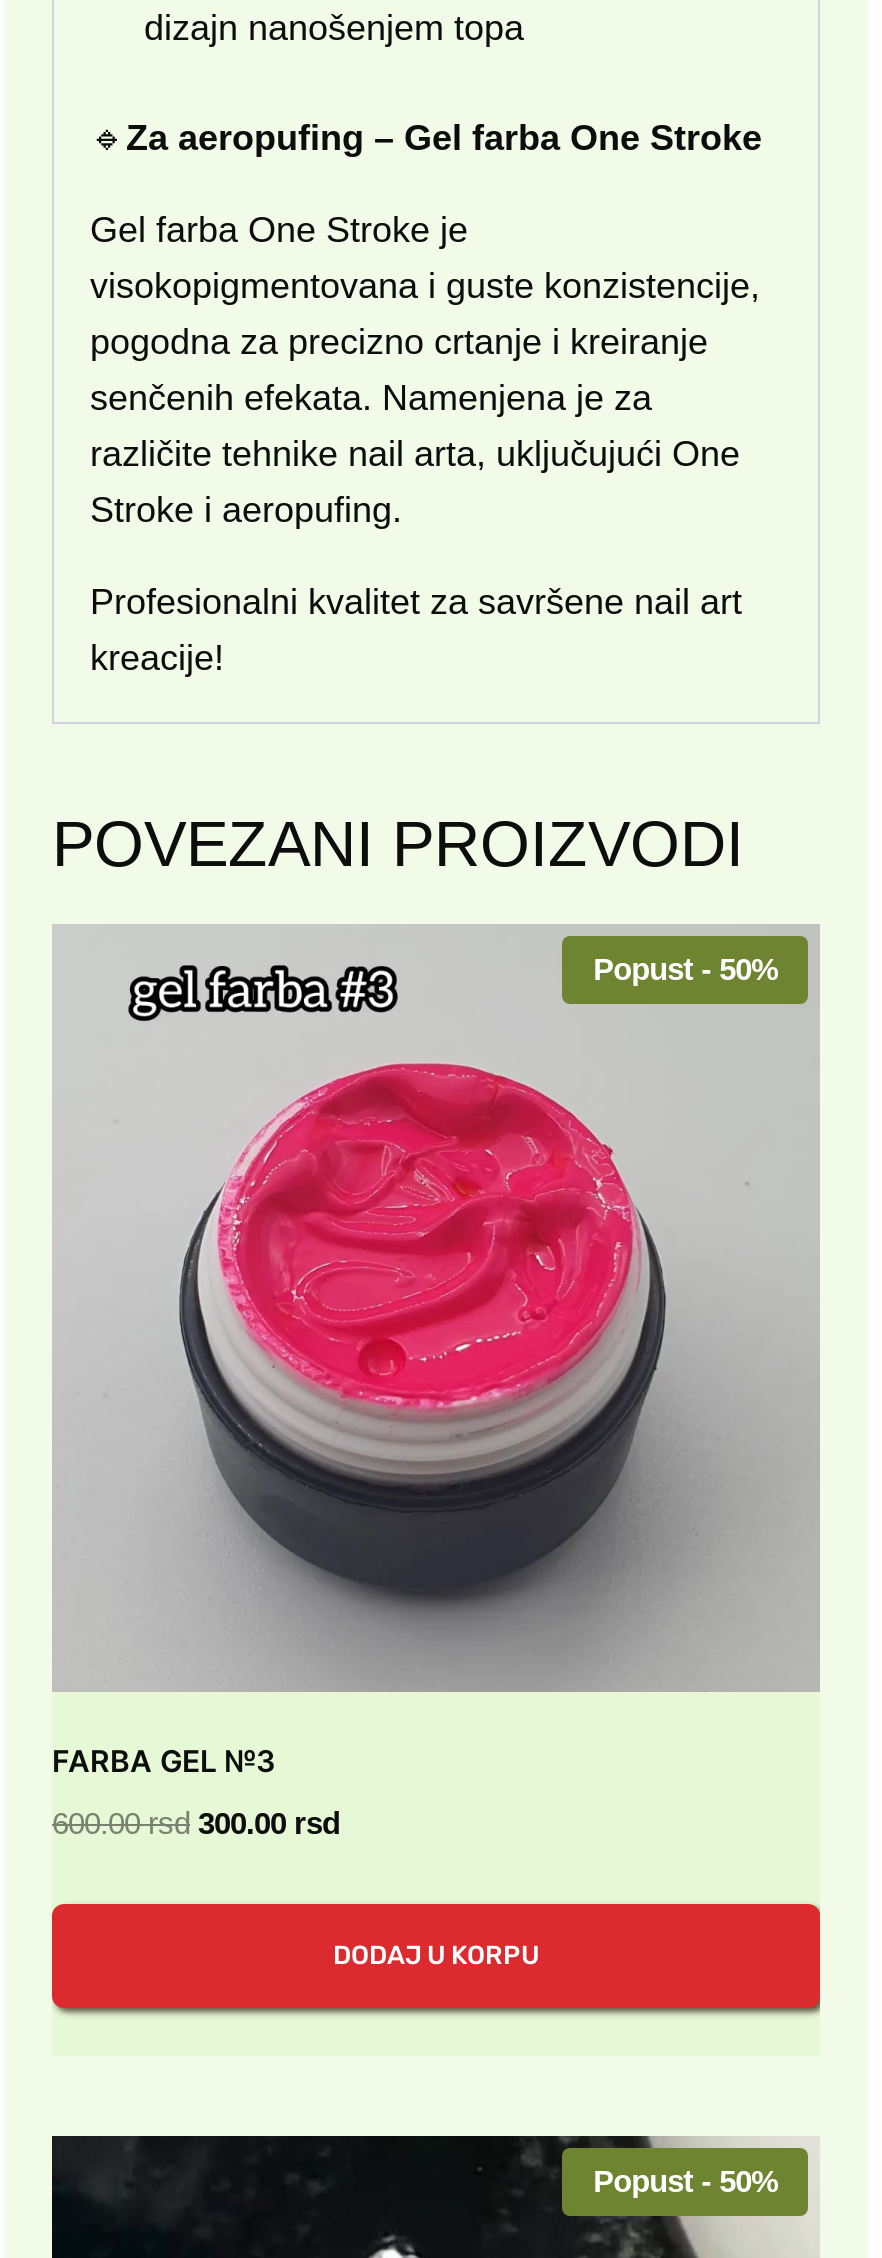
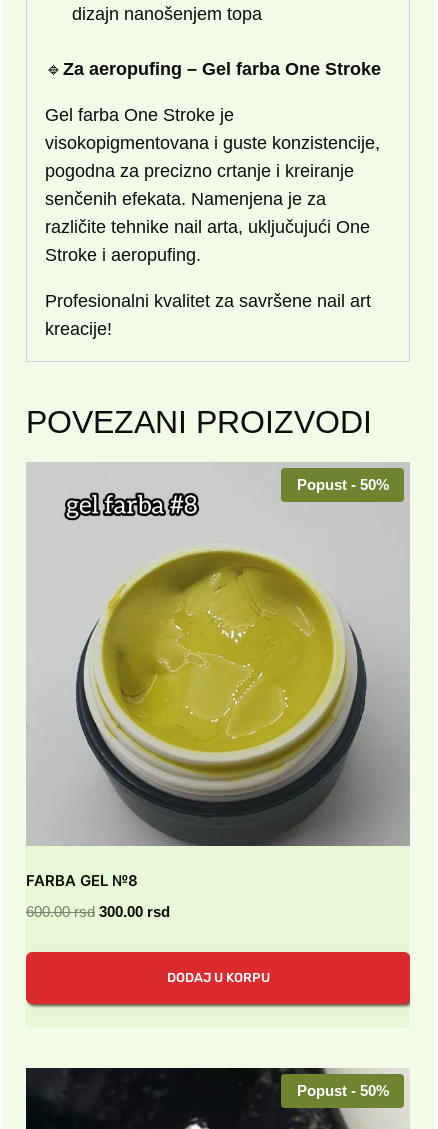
[128,964,398,1040] [image] -> [63,483,200,521] [image]
[52,1062,794,1780] [image] | FARBA GEL №3 -> [26,532,397,890] [image] | FARBA GEL №8

